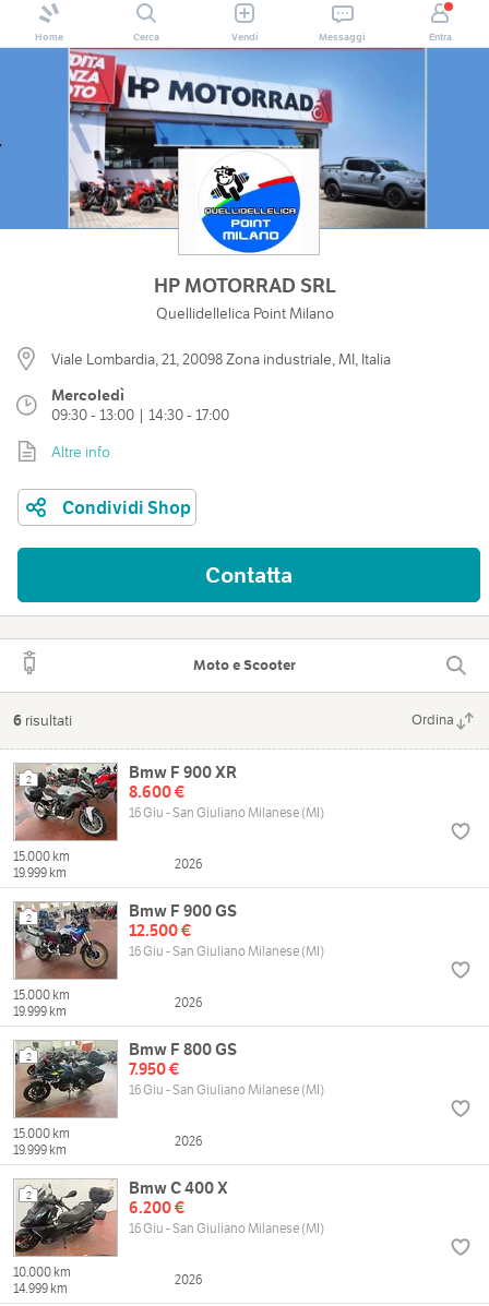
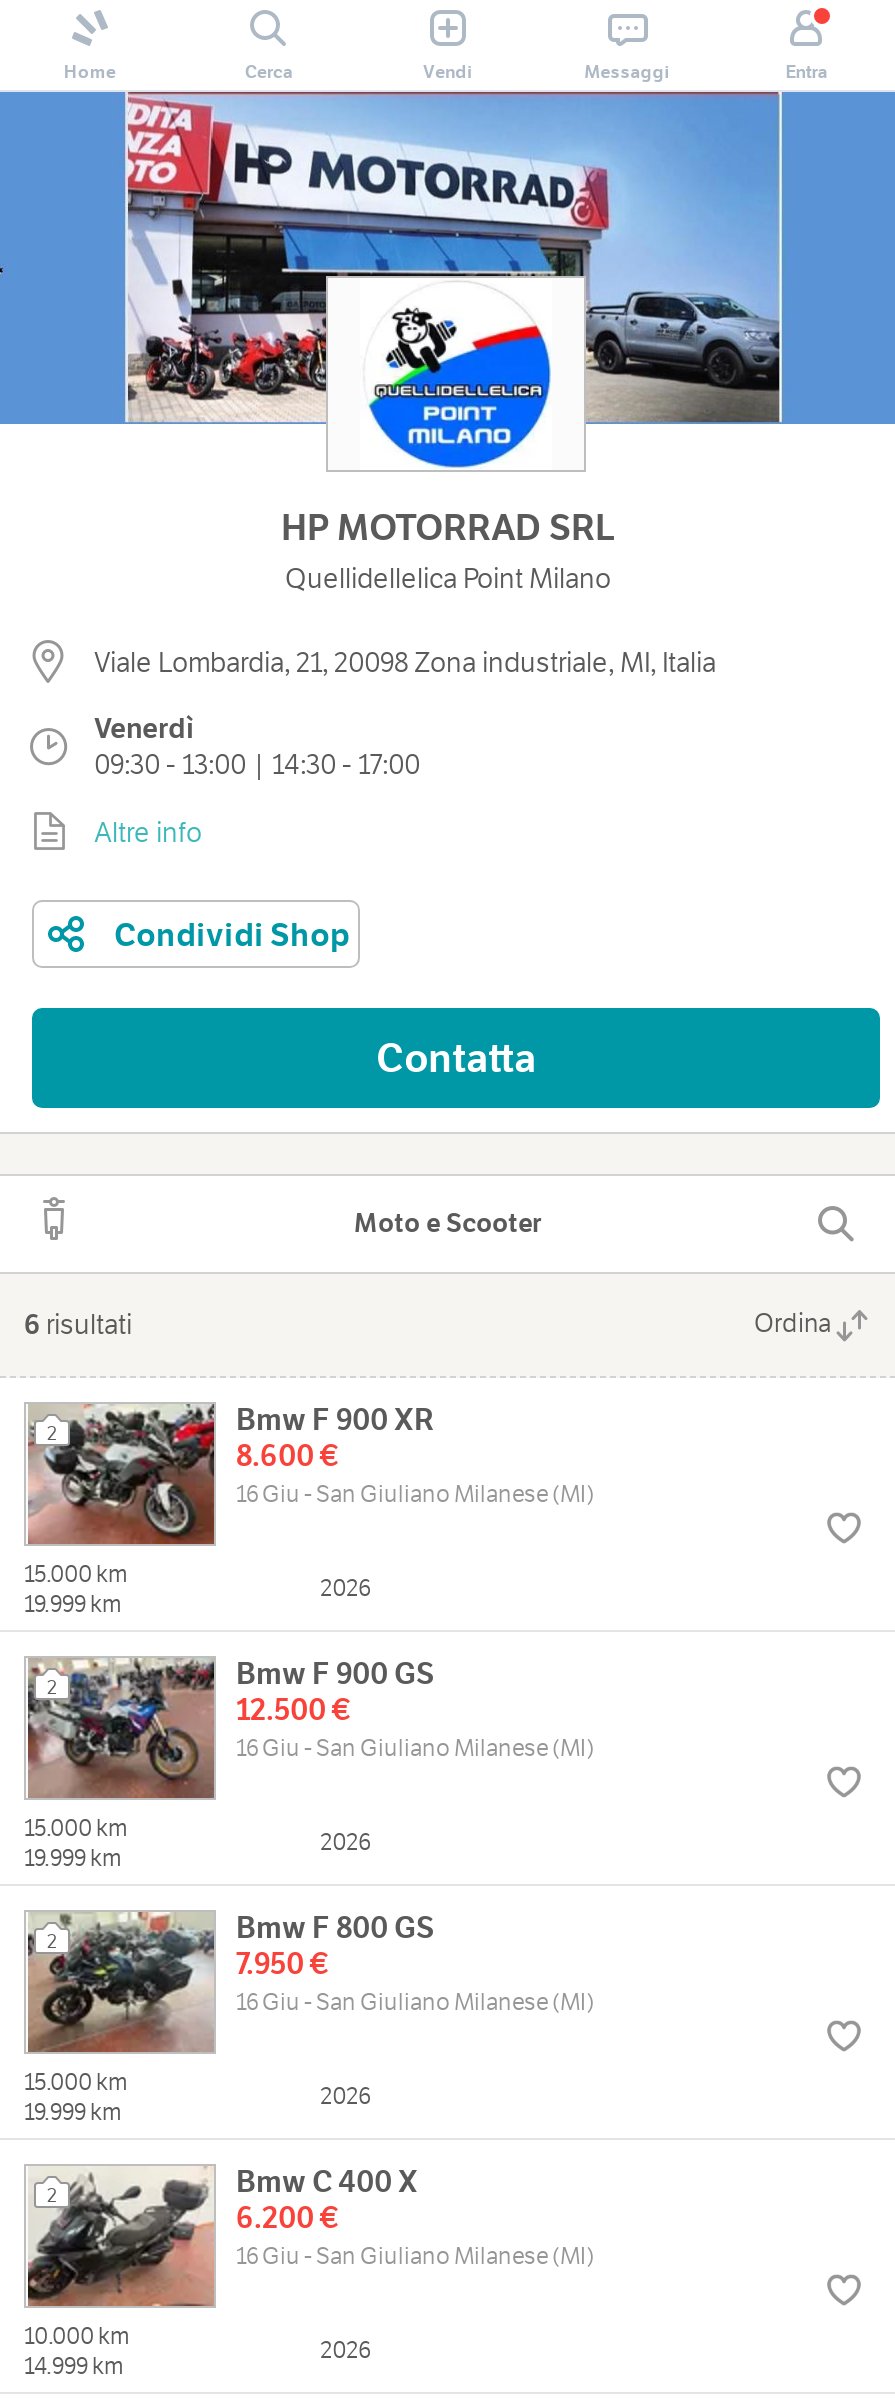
[51,385,124,405] Mercoledì -> [94,710,194,746] Venerdì

